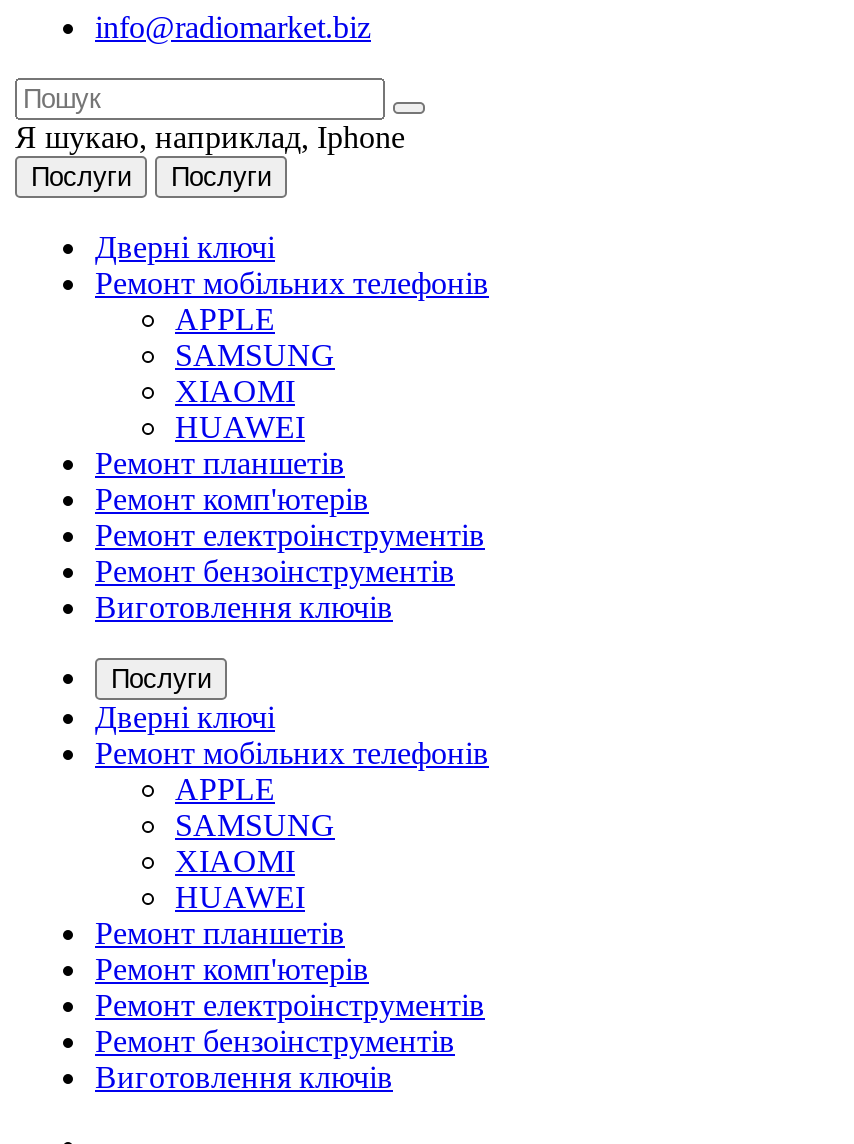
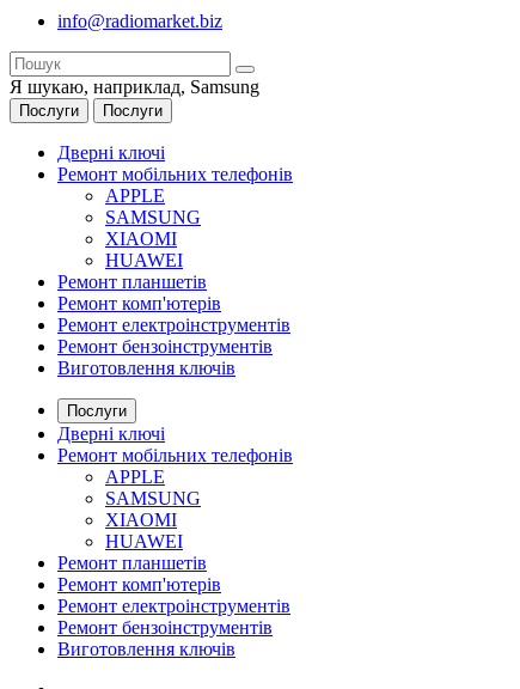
[15,120,405,154] Я шукаю, наприклад,Iphone -> [10,77,259,97] Я шукаю, наприклад,Samsung

